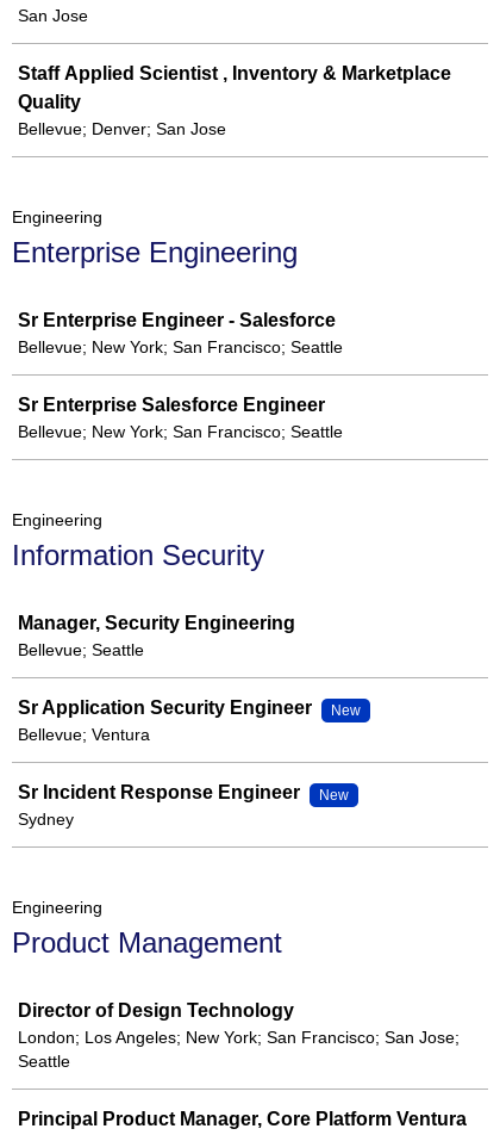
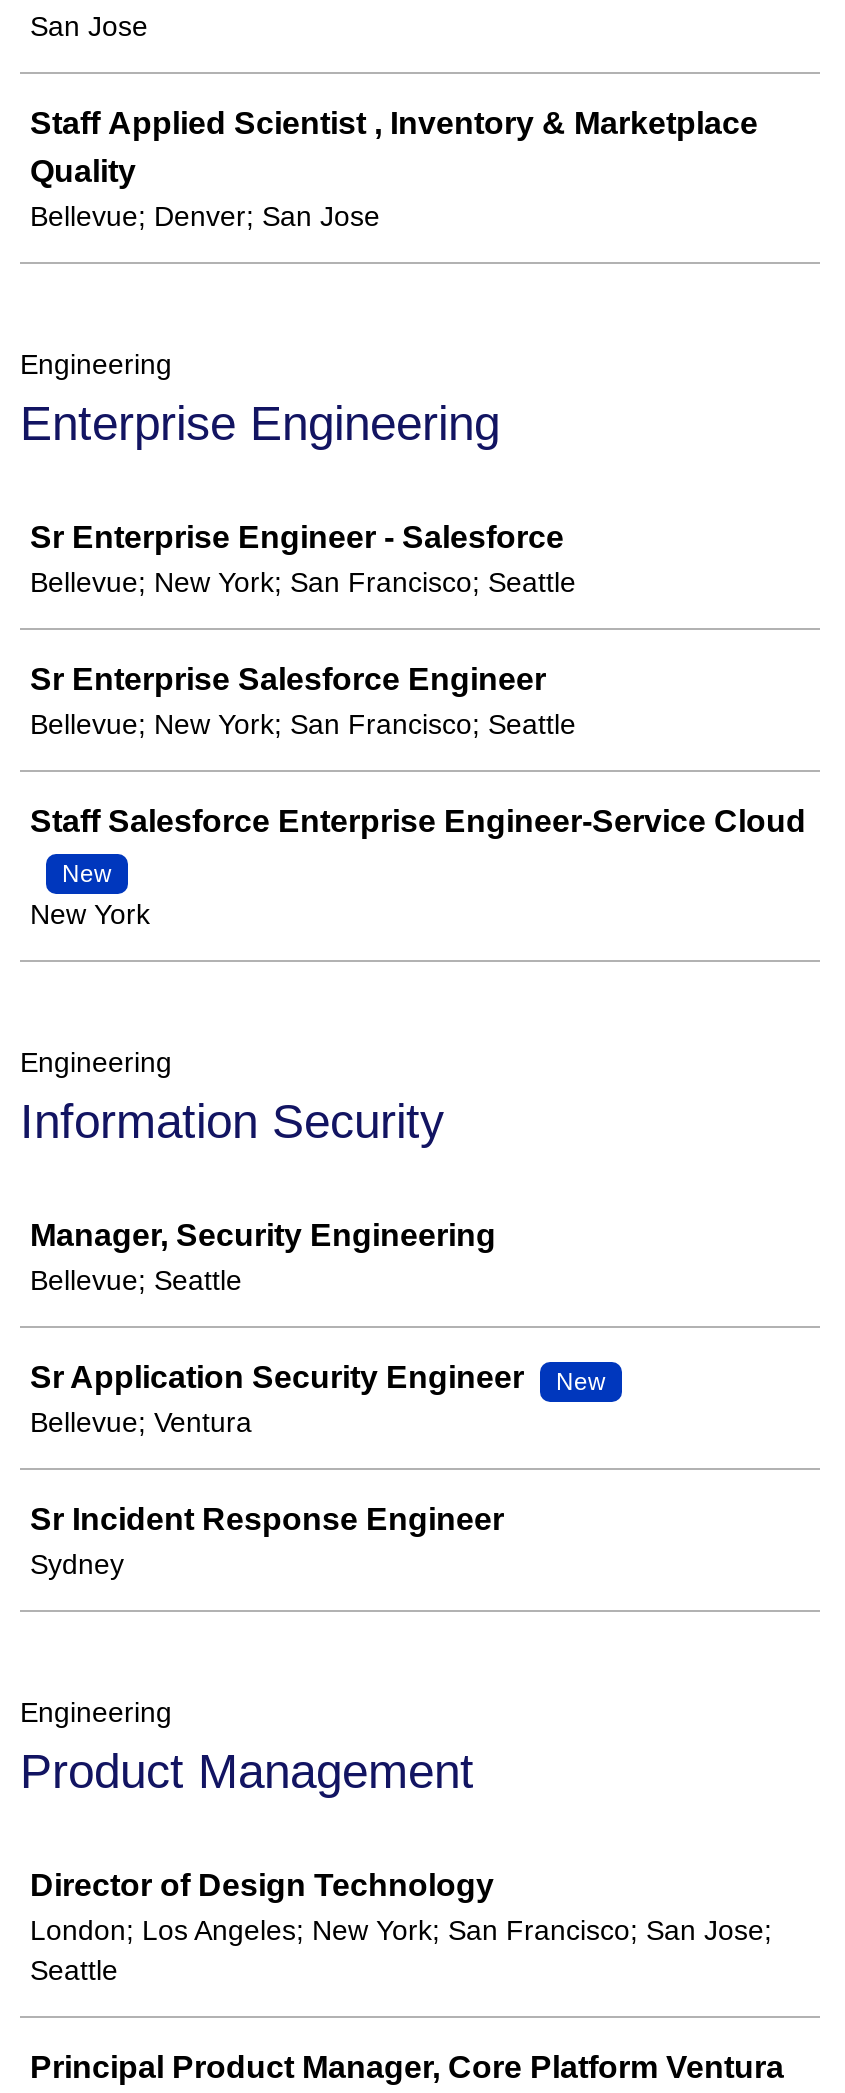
none -> [30,804,806,930] Staff Salesforce Enterprise Engineer-Service Cloud | New | New York
[319,787,349,804] New -> none

